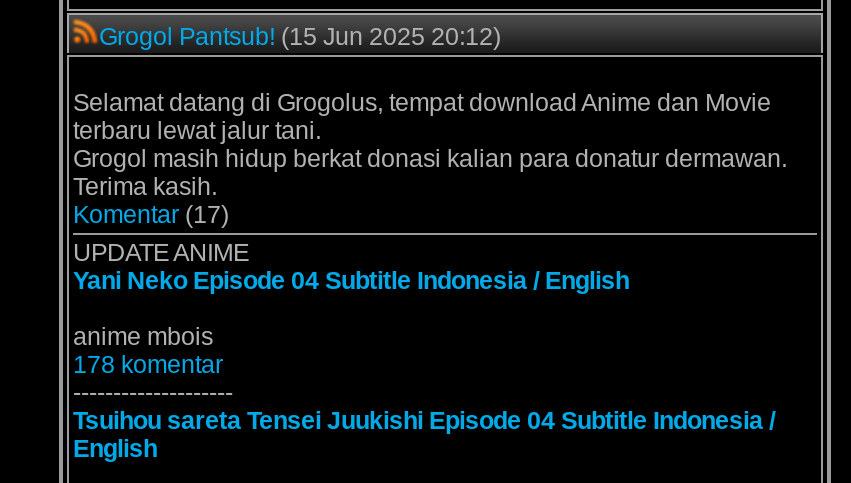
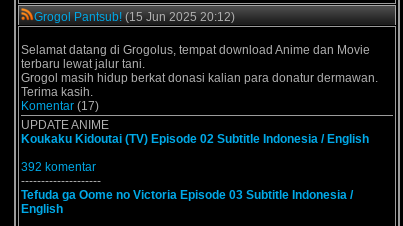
[73,267,629,295] Yani Neko Episode 04 Subtitle Indonesia / English -> [21,132,369,146] Koukaku Kidoutai (TV) Episode 02 Subtitle Indonesia / English
[73,323,223,379] anime mbois | 178 komentar -> [21,160,96,174] 392 komentar
[73,407,775,435] Tsuihou sareta Tensei Juukishi Episode 04 Subtitle Indonesia / -> [21,188,353,202] Tefuda ga Oome no Victoria Episode 03 Subtitle Indonesia /

